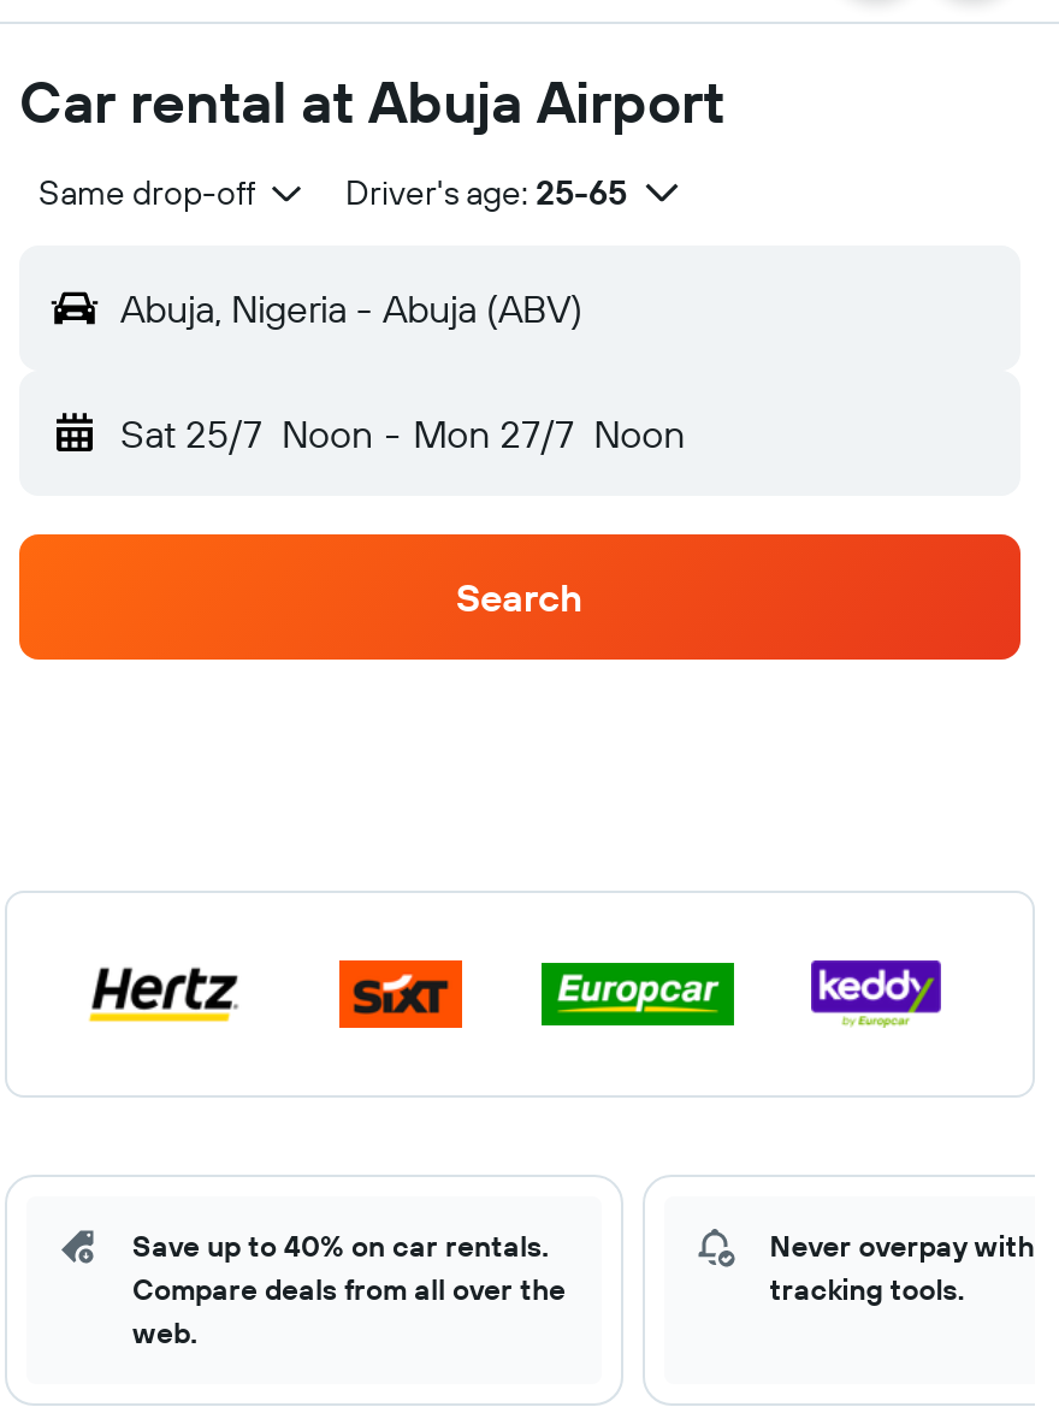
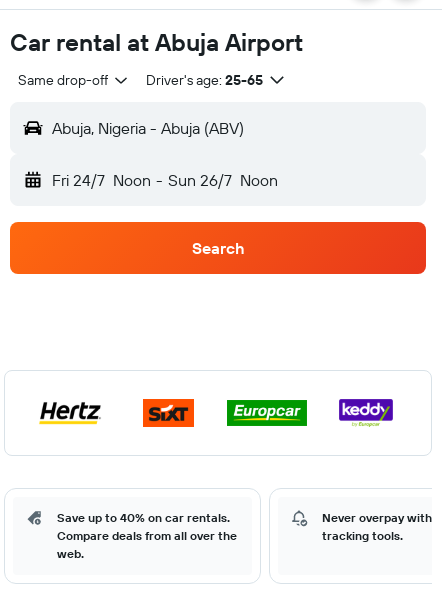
[120,409,685,457] Sat 25/7 Noon - Mon 27/7 Noon -> [52,170,278,190] Fri 24/7 Noon - Sun 26/7 Noon

